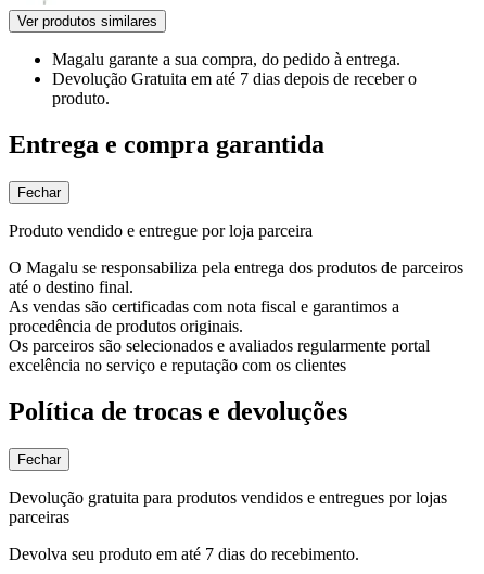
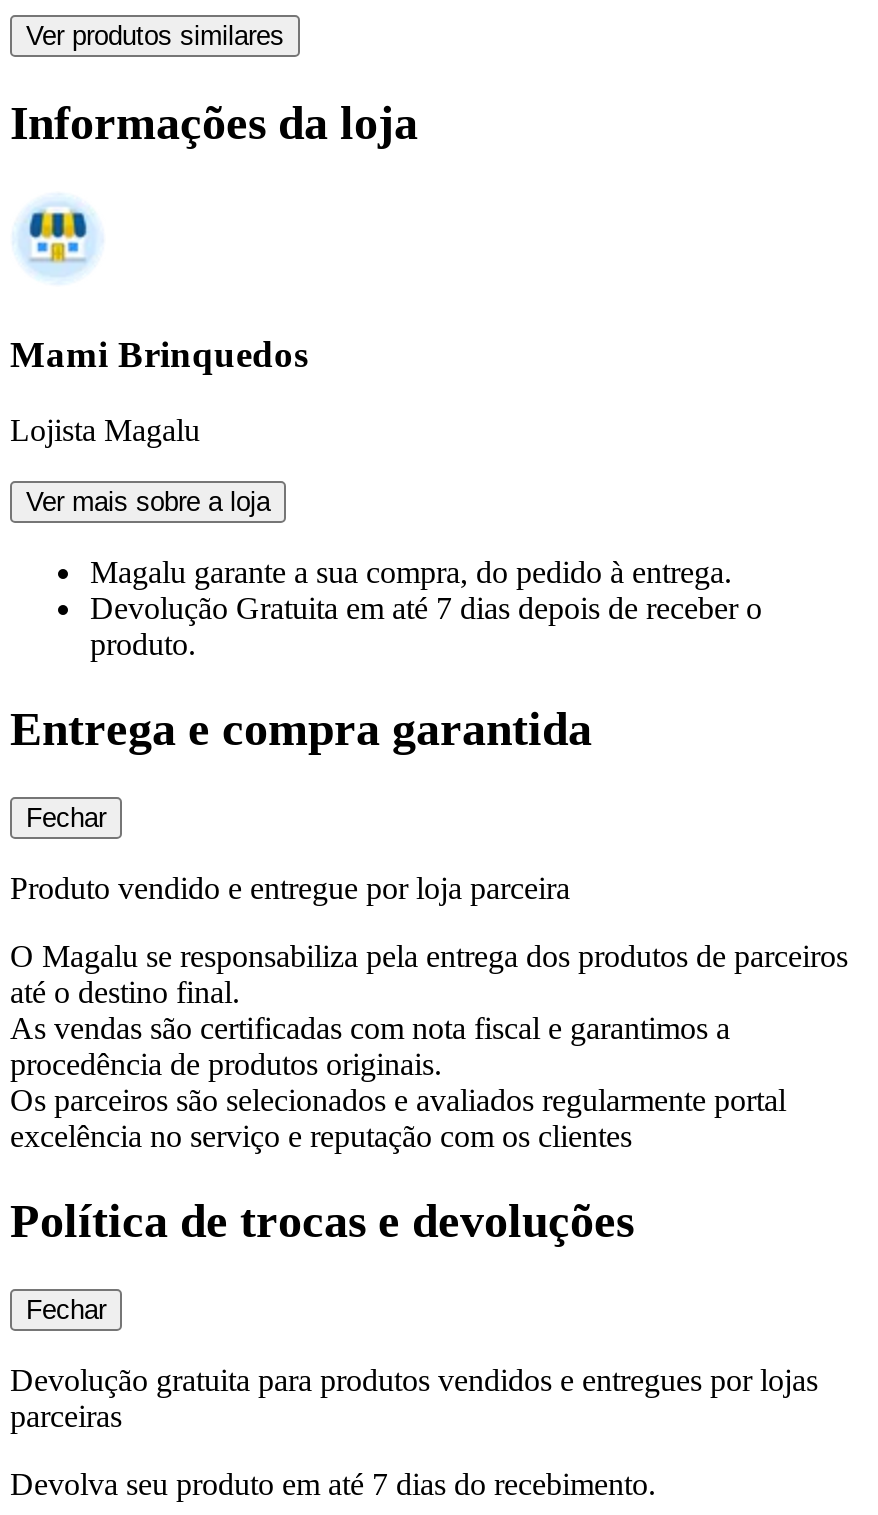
none -> [10,97,418,149] Informações da loja
none -> [10,197,308,518] [image] | Mami Brinquedos | Lojista Magalu | Ver mais sobre a loja

